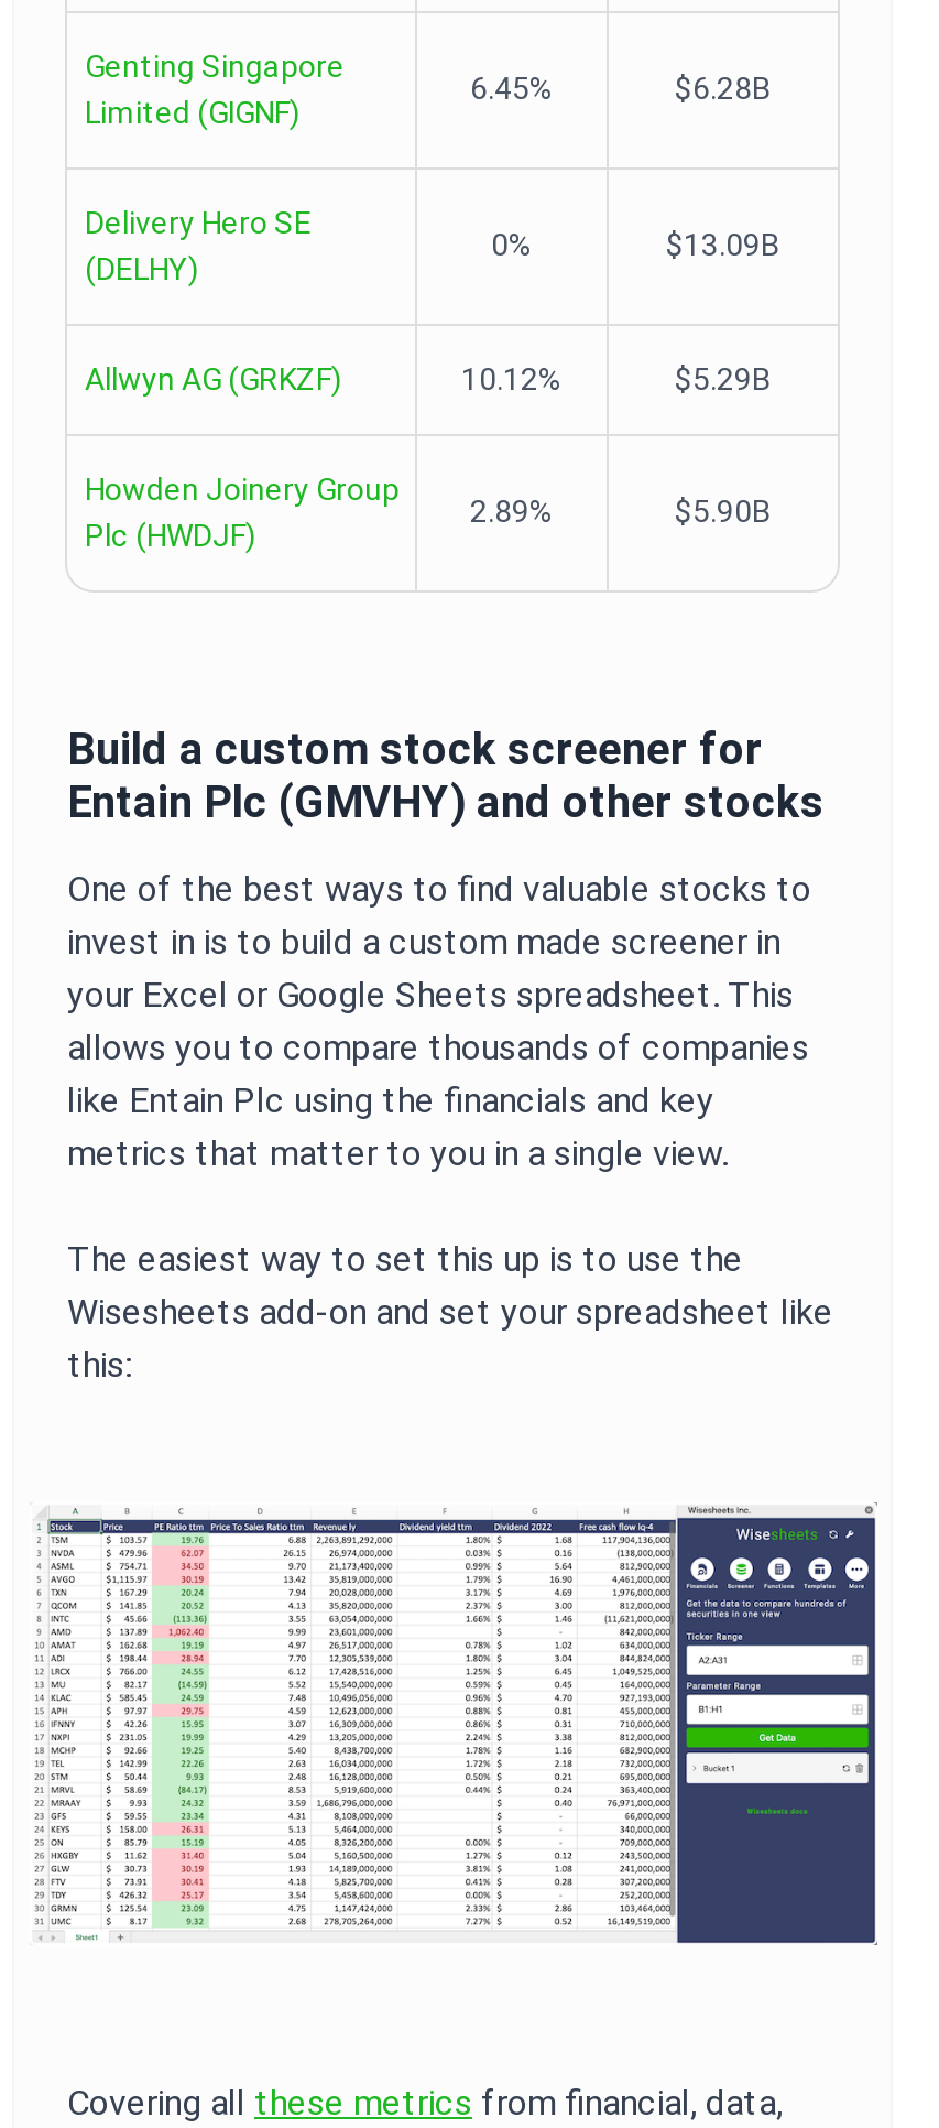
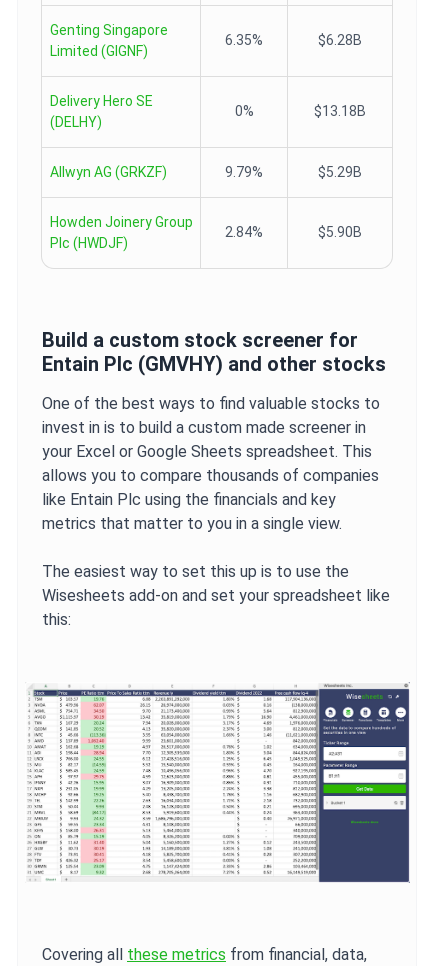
[470,70,554,106] 6.45% -> [225,32,263,48] 6.35%
[666,227,780,262] $13.09B -> [314,103,366,119] $13.18B
[461,361,563,397] 10.12% -> [225,164,263,180] 9.79%
[470,493,554,529] 2.89% -> [225,224,263,240] 2.84%

